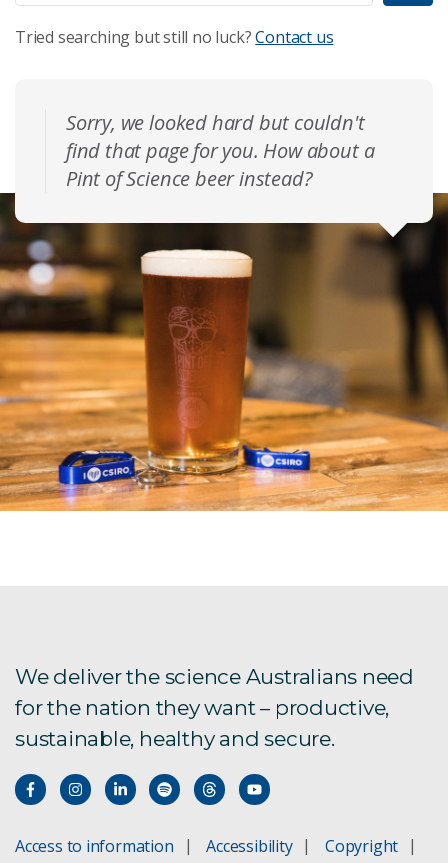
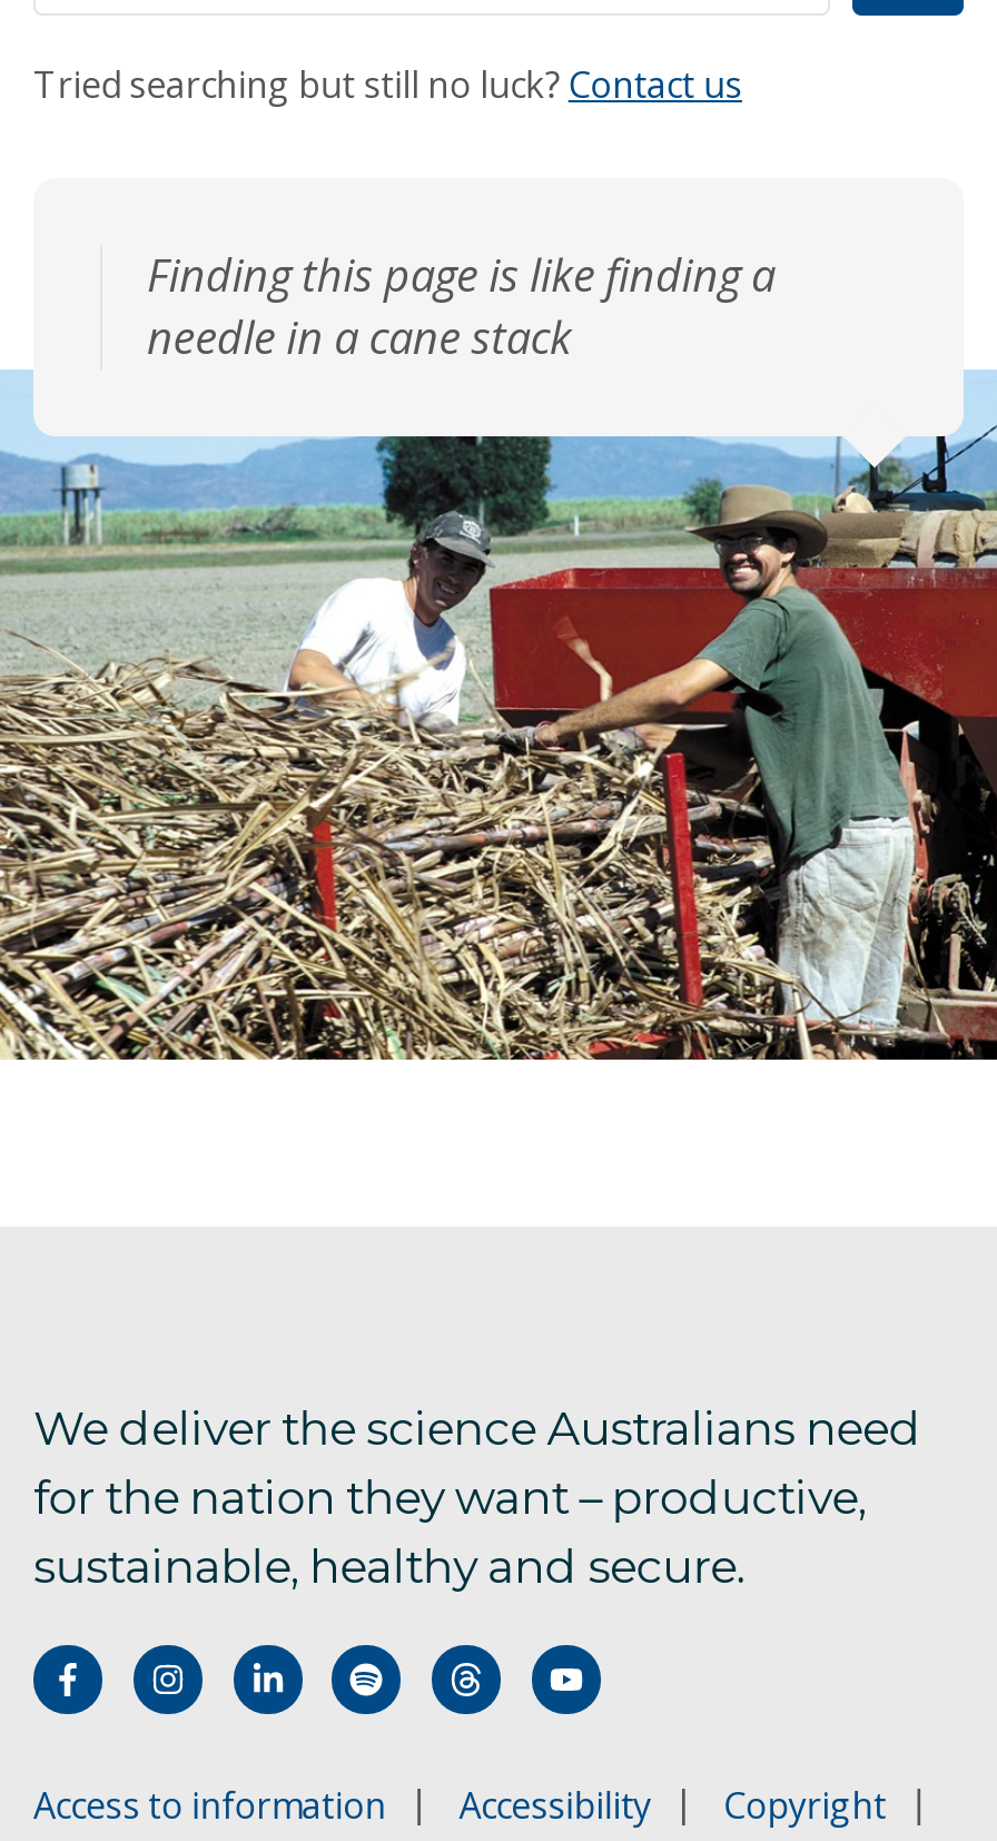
[66,109,374,192] Sorry, we looked hard but couldn't | find that page for you. How about a | Pint of Science beer instead? -> [147,245,775,367] Finding this page is like finding a | needle in a cane stack
[3,192,445,512] [image] -> [7,370,990,1062] [image]

